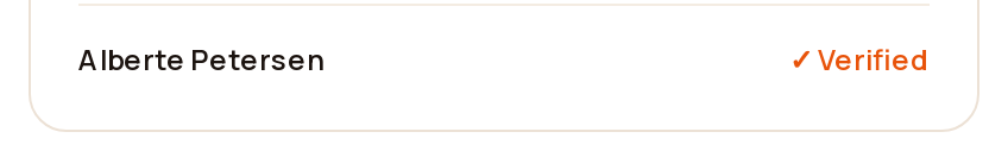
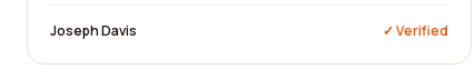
[78,39,326,80] Alberte Petersen -> [50,21,137,40] Joseph Davis

